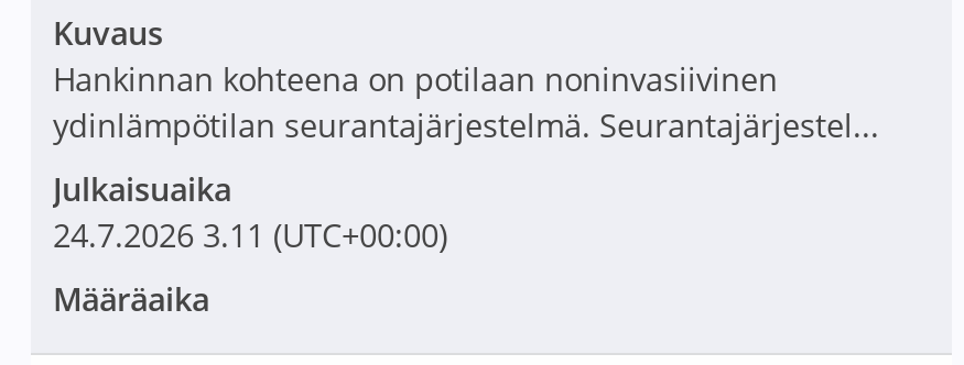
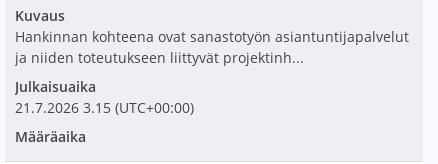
[53,58,879,146] Hankinnan kohteena on potilaan noninvasiivinen | ydinlämpötilan seurantajärjestelmä. Seurantajärjestel... -> [15,27,409,67] Hankinnan kohteena ovat sanastotyön asiantuntijapalvelut | ja niiden toteutukseen liittyvät projektinh...
[53,214,447,256] 24.7.2026 3.11 (UTC+00:00) -> [15,98,194,117] 21.7.2026 3.15 (UTC+00:00)

